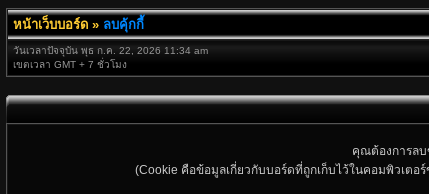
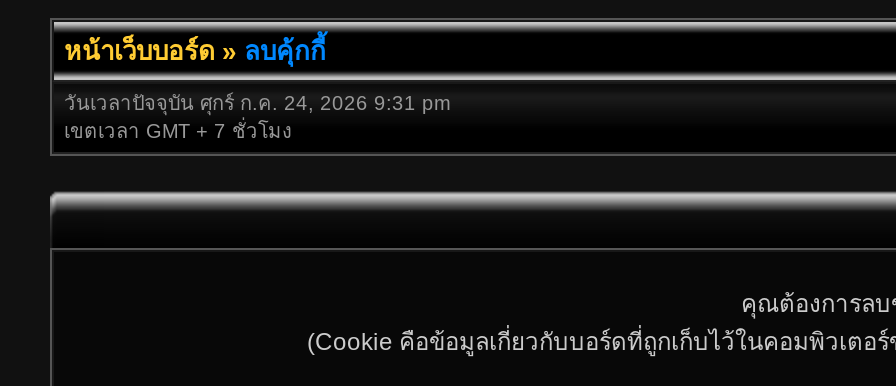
[13,45,208,56] วันเวลาปัจจุบัน พุธ ก.ค. 22, 2026 11:34 am -> [64,92,450,114] วันเวลาปัจจุบัน ศุกร์ ก.ค. 24, 2026 9:31 pm

